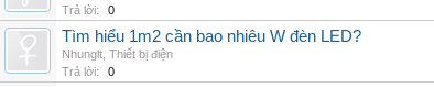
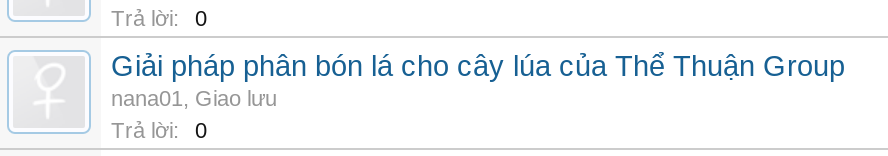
[62,28,361,61] Tìm hiểu 1m2 cần bao nhiêu W đèn LED? | Nhunglt, Thiết bị điện -> [111,50,845,110] Giải pháp phân bón lá cho cây lúa của Thể Thuận Group | nana01, Giao lưu

